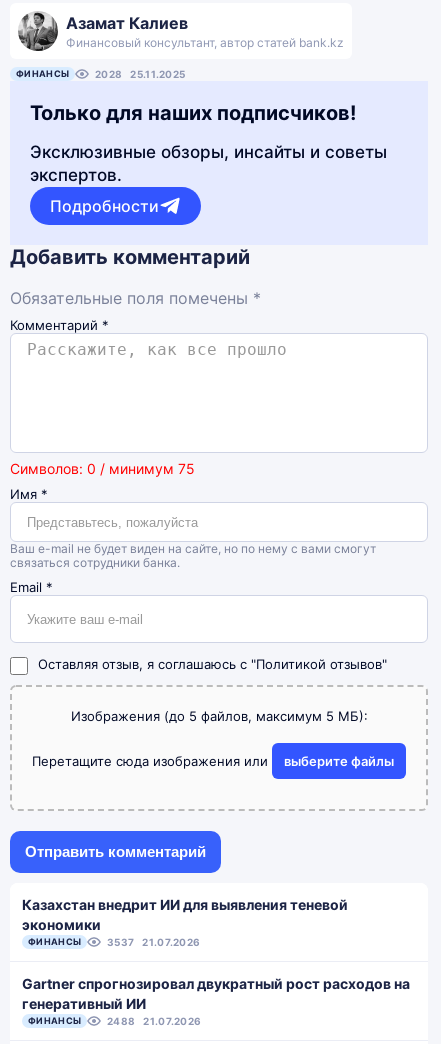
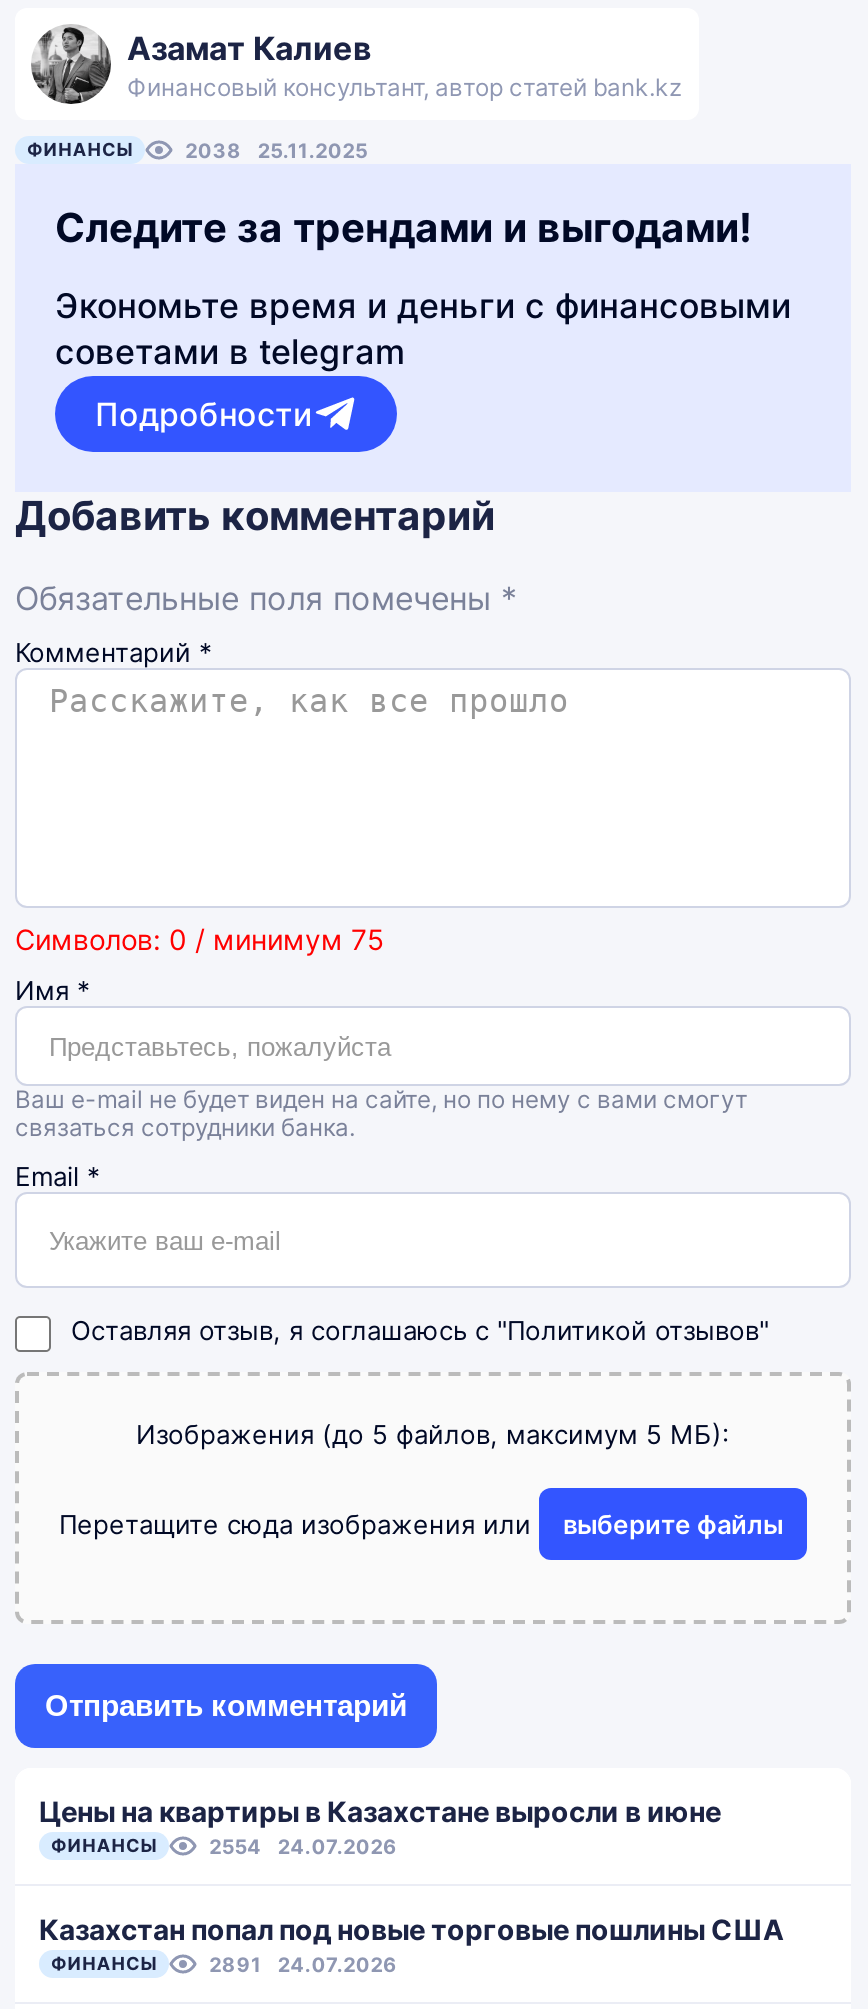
[95,68,185,80] 2028 25.11.2025 -> [185,138,368,162] 2038 25.11.2025
[30,101,356,125] Только для наших подписчиков! -> [55,204,751,252] Следите за трендами и выгодами!
[30,142,387,185] Эксклюзивные обзоры, инсайты и советы | экспертов. -> [55,286,791,372] Экономьте время и деньги с финансовыми | советами в telegram
[22,896,348,933] Казахстан внедрит ИИ для выявления теневой | экономики -> [39,1794,721,1828] Цены на квартиры в Казахстане выросли в июне
[107,936,200,948] 3537 | 21.07.2026 -> [209,1834,398,1858] 2554 | 24.07.2026
[22,975,410,1012] Gartner спрогнозировал двукратный рост расходов на | генеративный ИИ -> [39,1912,783,1946] Казахстан попал под новые торговые пошлины США
[107,1015,201,1027] 2488 | 21.07.2026 -> [209,1952,398,1976] 2891 | 24.07.2026

